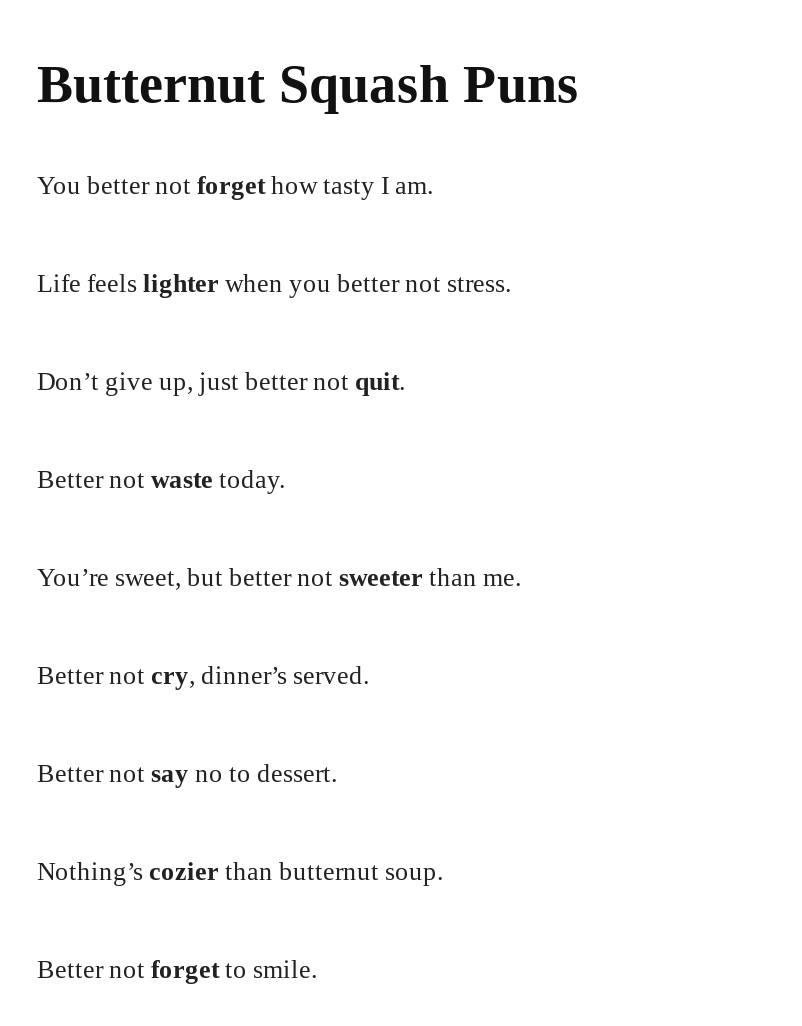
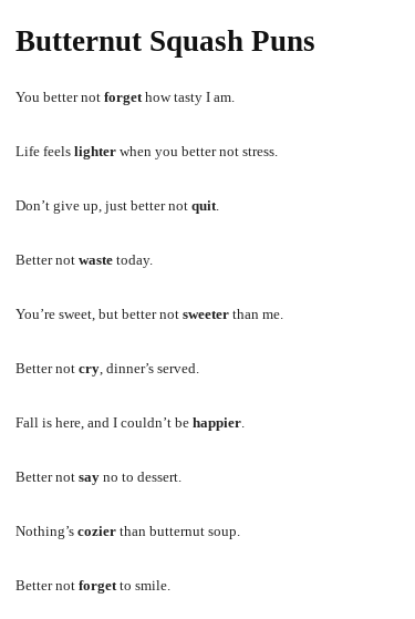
none -> [15,414,245,430] Fall is here, and I couldn’t be happier.

